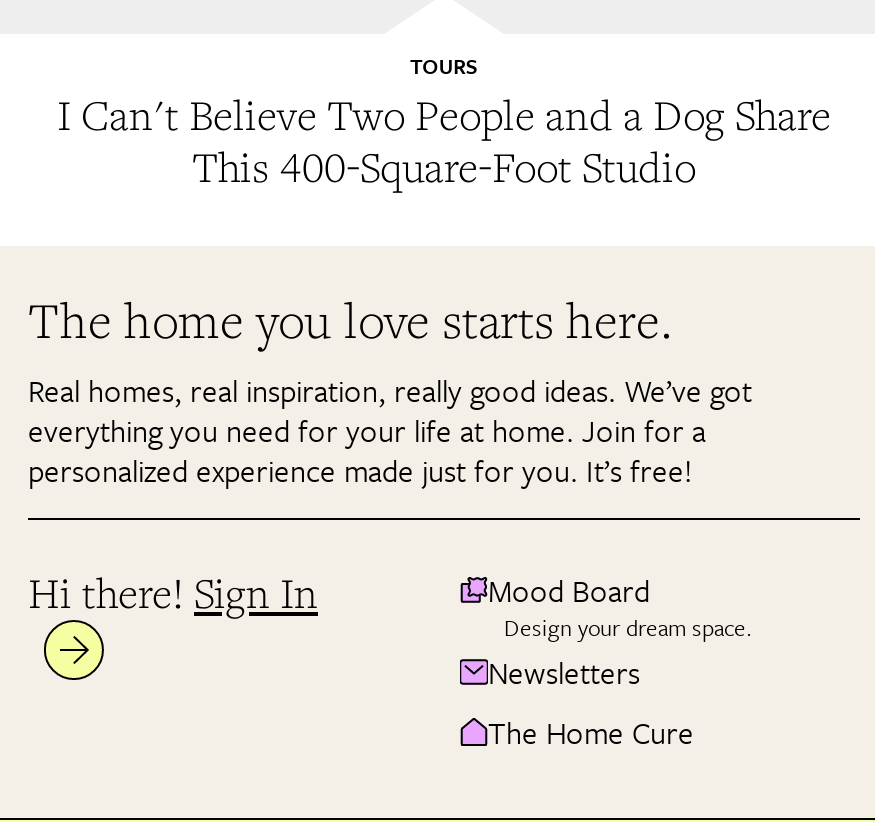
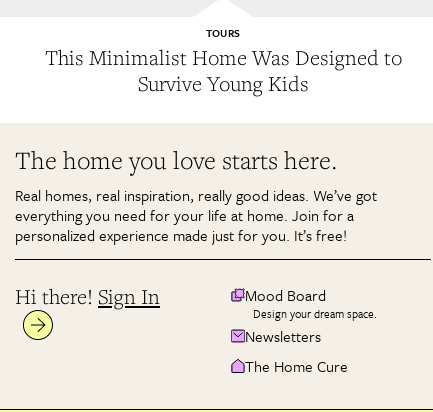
[57,87,831,193] I Can't Believe Two People and a Dog Share | This 400-Square-Foot Studio -> [44,44,401,97] This Minimalist Home Was Designed to | Survive Young Kids

